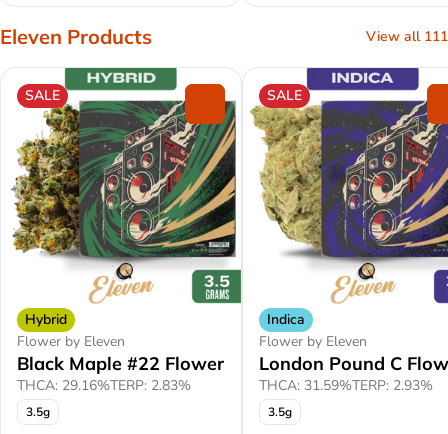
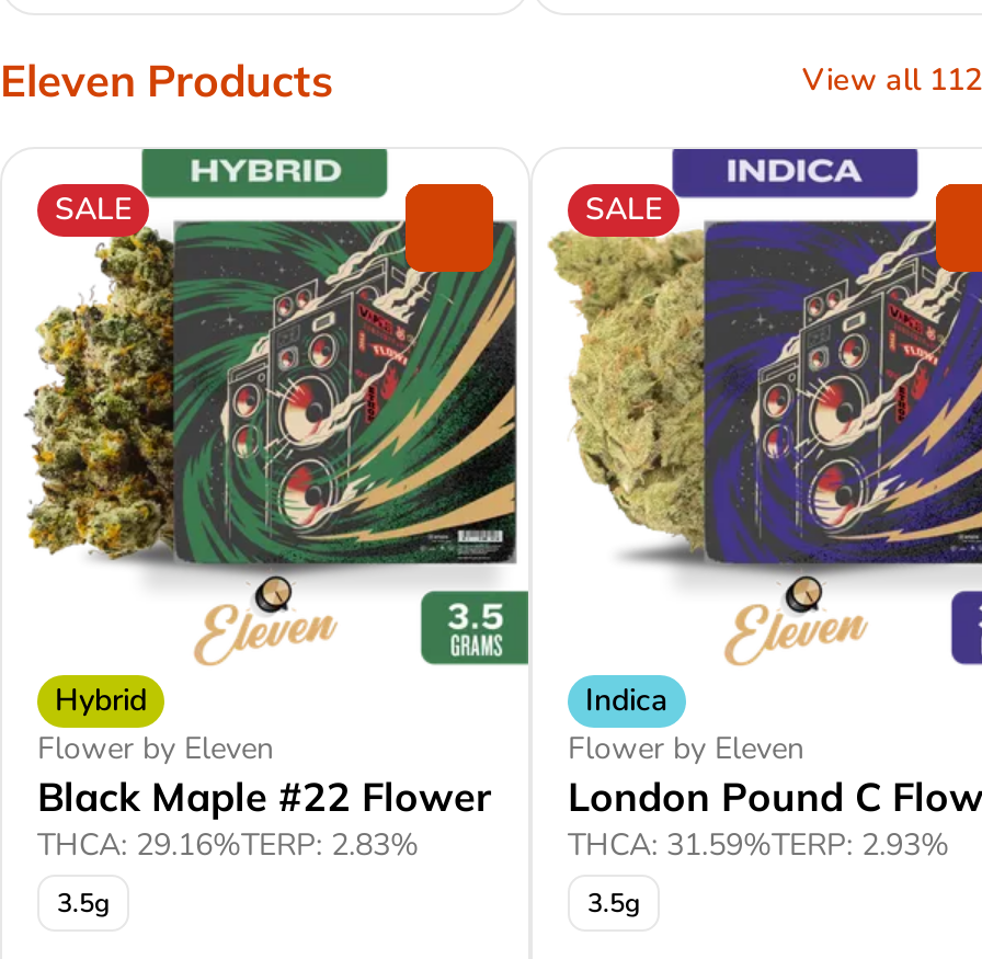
[366,27,448,46] View all 111 -> [802,59,982,101] View all 112

